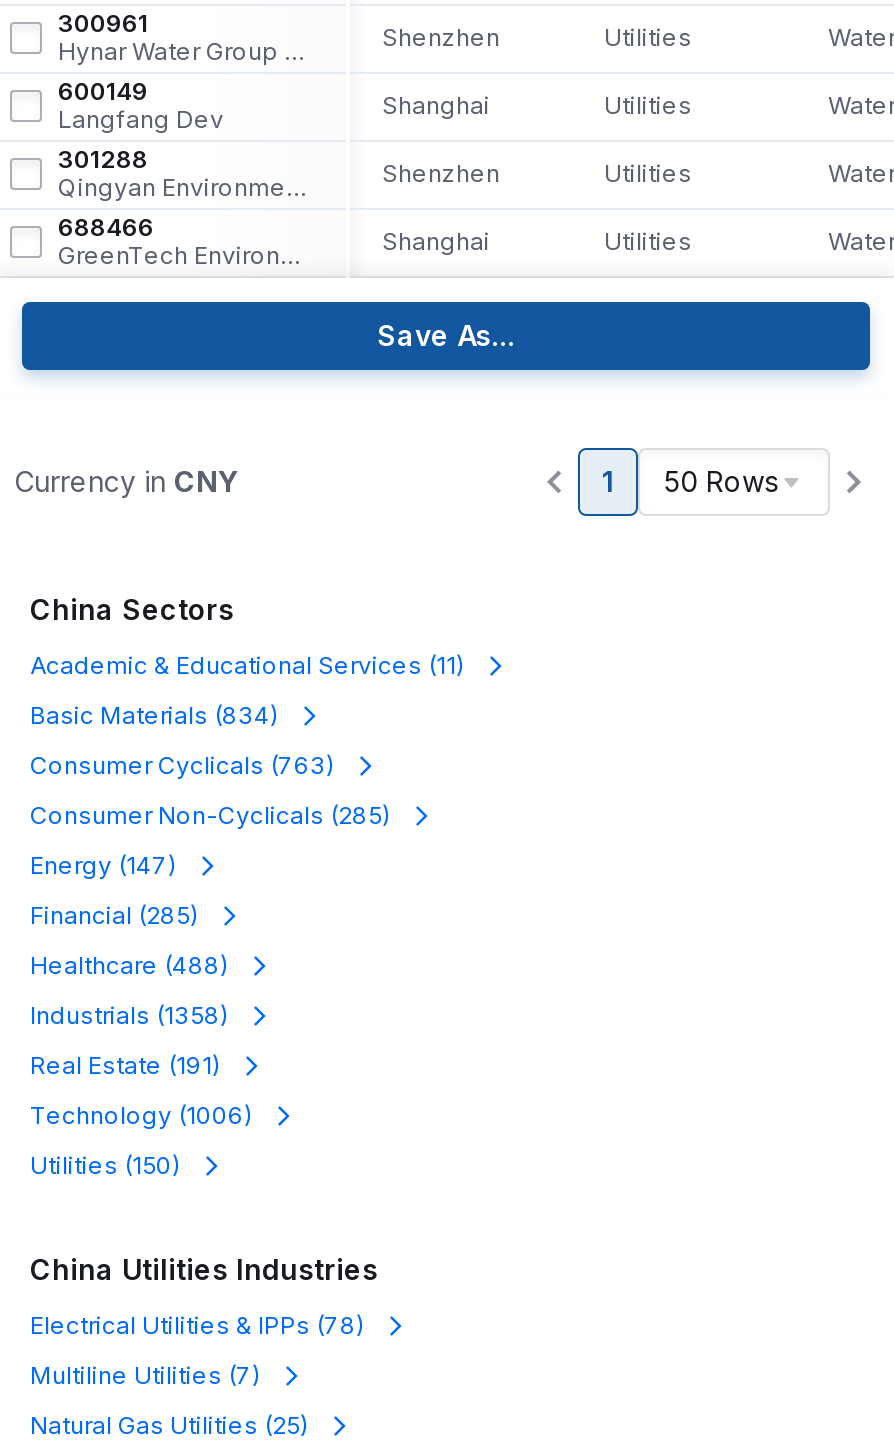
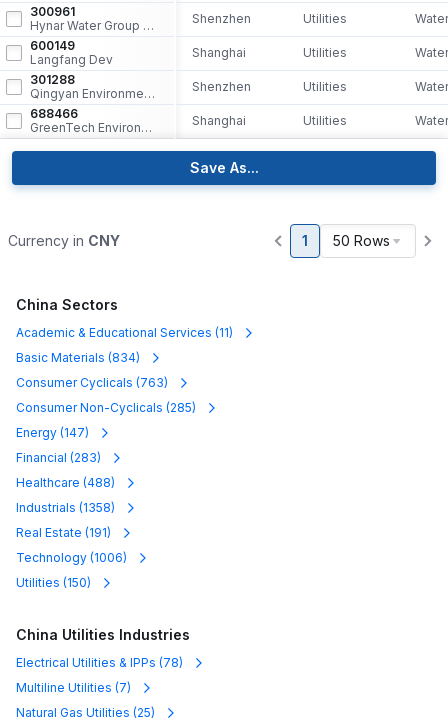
[30,900,198,930] Financial (285) -> [16,450,101,465] Financial (283)

